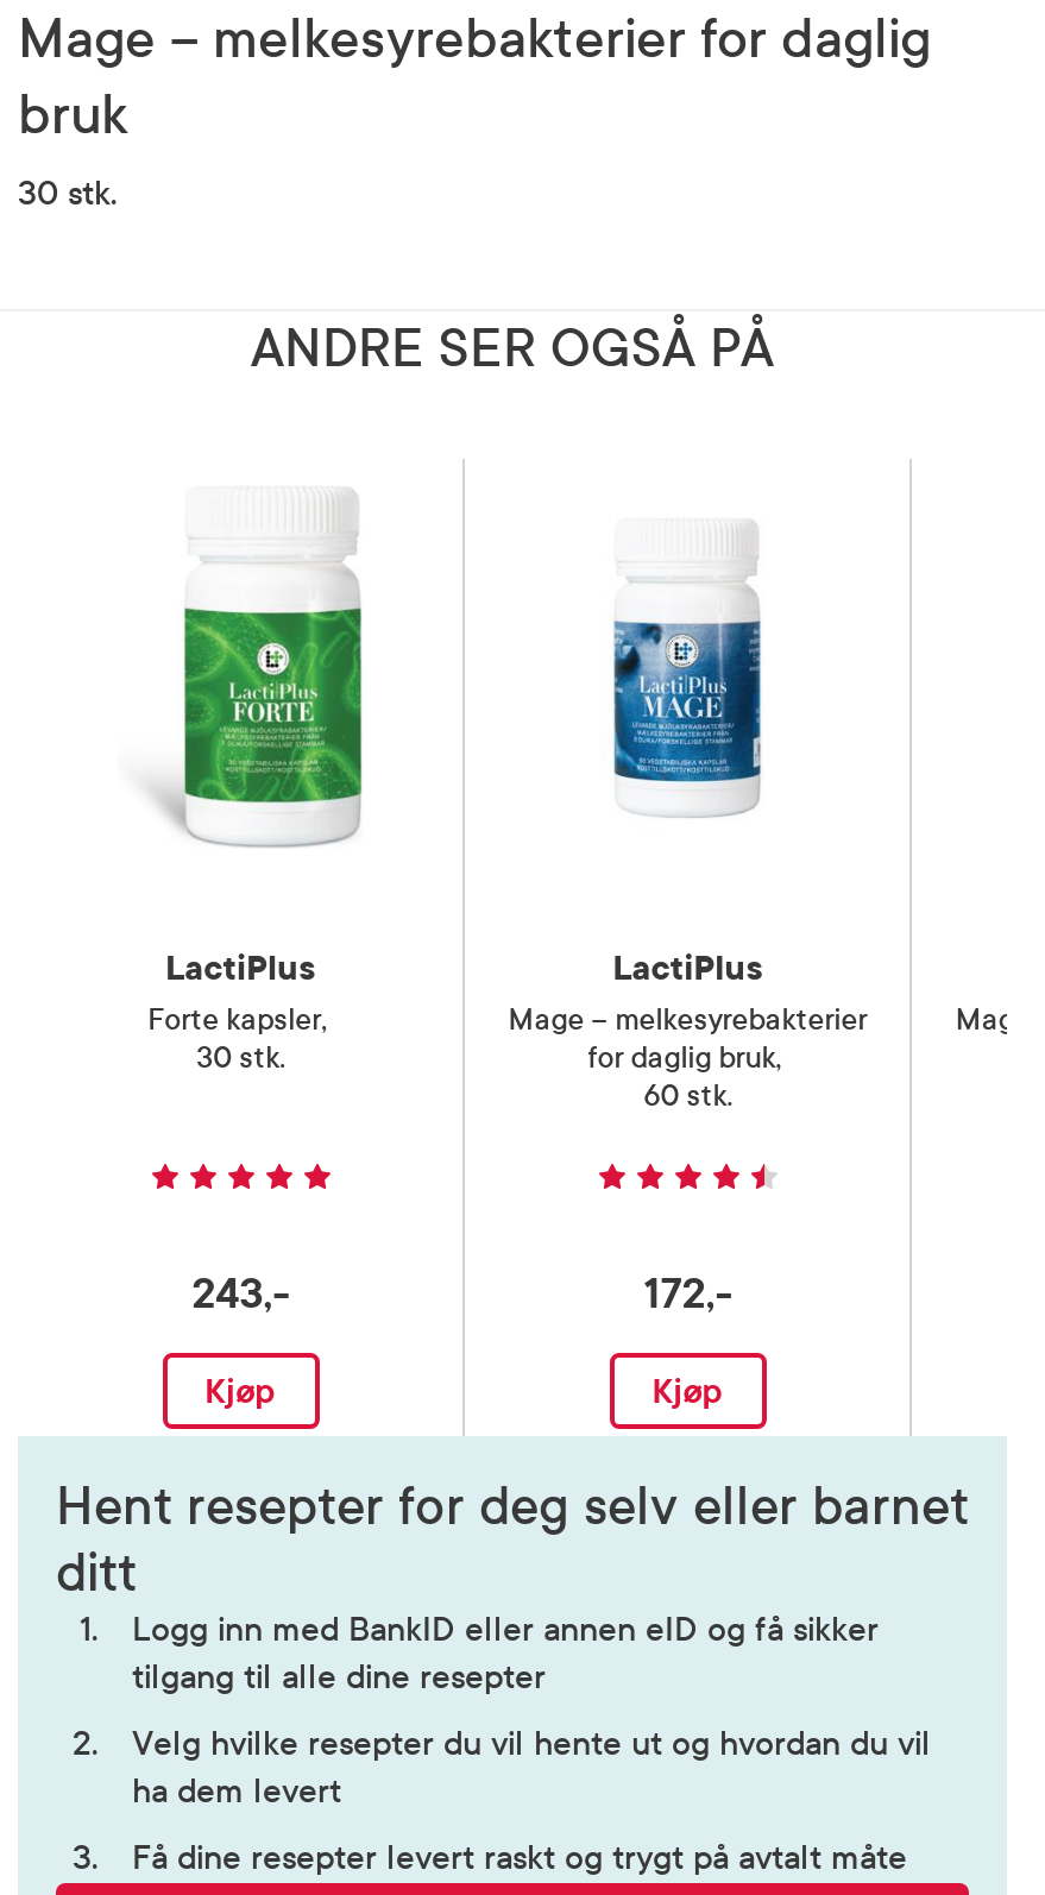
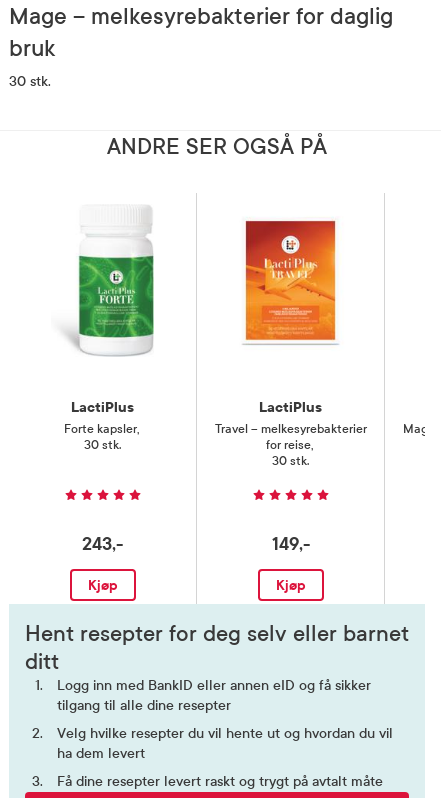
[579,523,795,820] [image] -> [244,219,338,345] [image]
[508,1004,867,1113] Mage – melkesyrebakterier | for daglig bruk, | 60 stk. -> [215,422,367,468] Travel – melkesyrebakterier | for reise, | 30 stk.
[644,1265,732,1322] 172,- -> [272,532,310,556] 149,-

